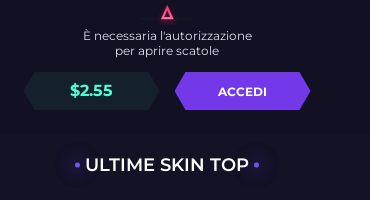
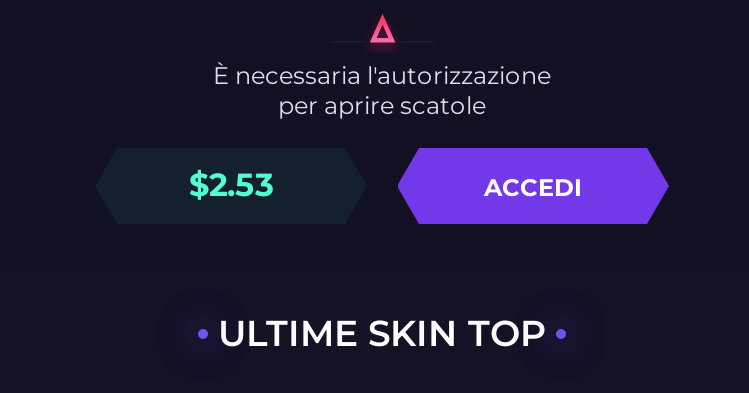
[70,81,113,100] $2.55 -> [189,166,273,204] $2.53

